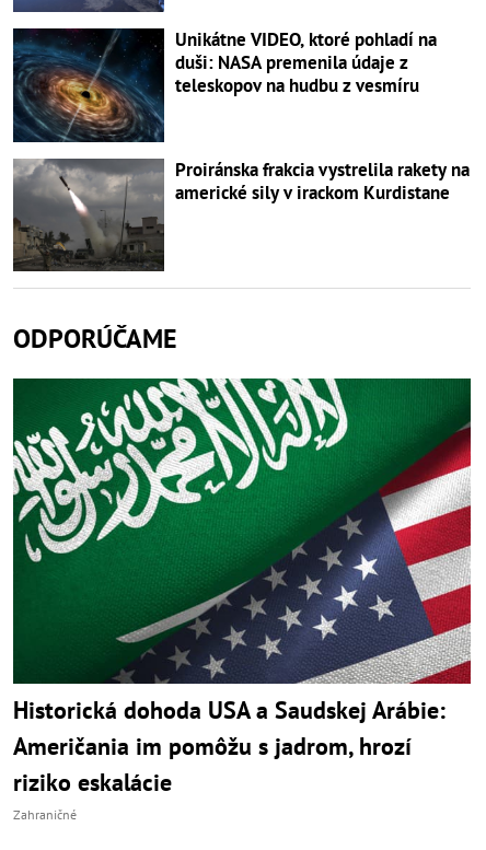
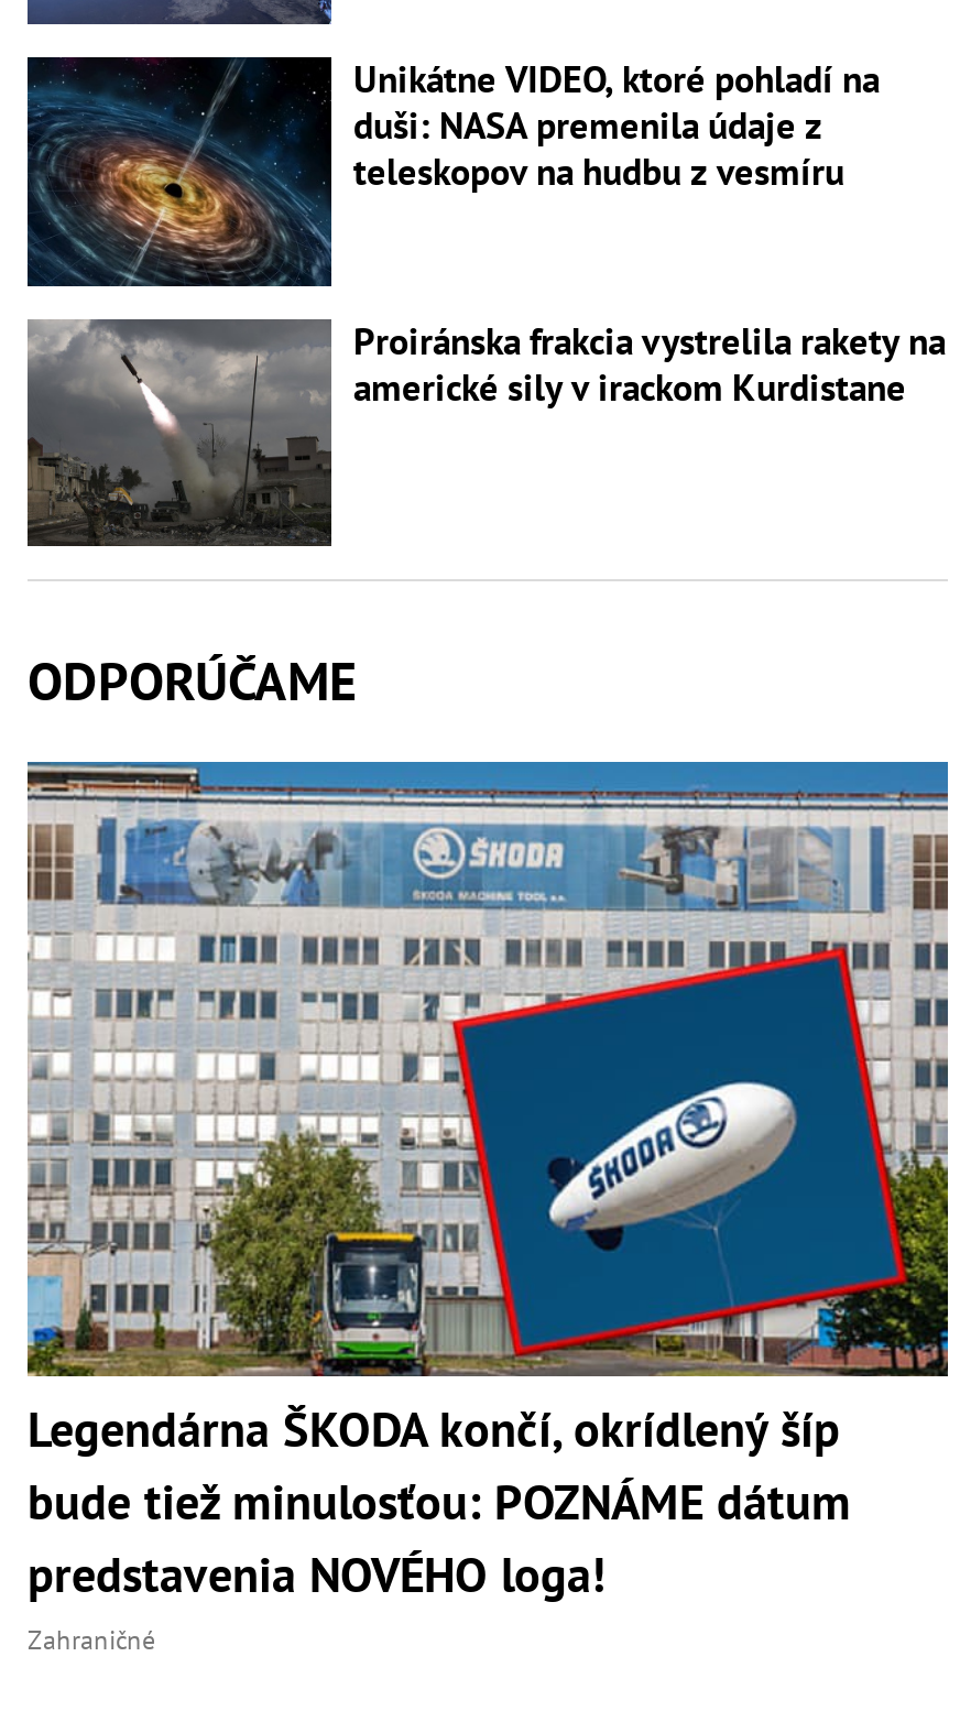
[12,377,472,797] [image] | Historická dohoda USA a Saudskej Arábie: | Američania im pomôžu s jadrom, hrozí | riziko eskalácie -> [25,760,950,1604] [image] | Legendárna ŠKODA končí, okrídlený šíp | bude tiež minulosťou: POZNÁME dátum | predstavenia NOVÉHO loga!

